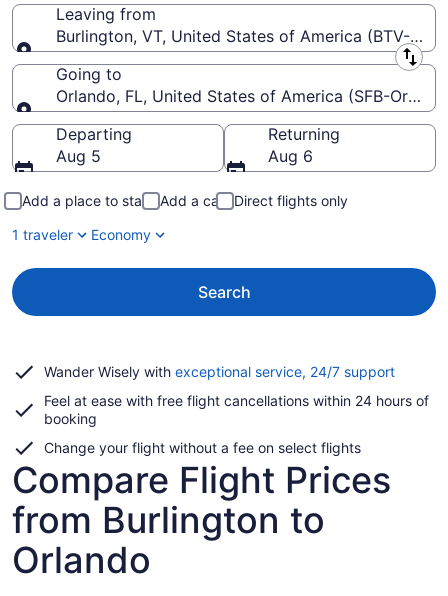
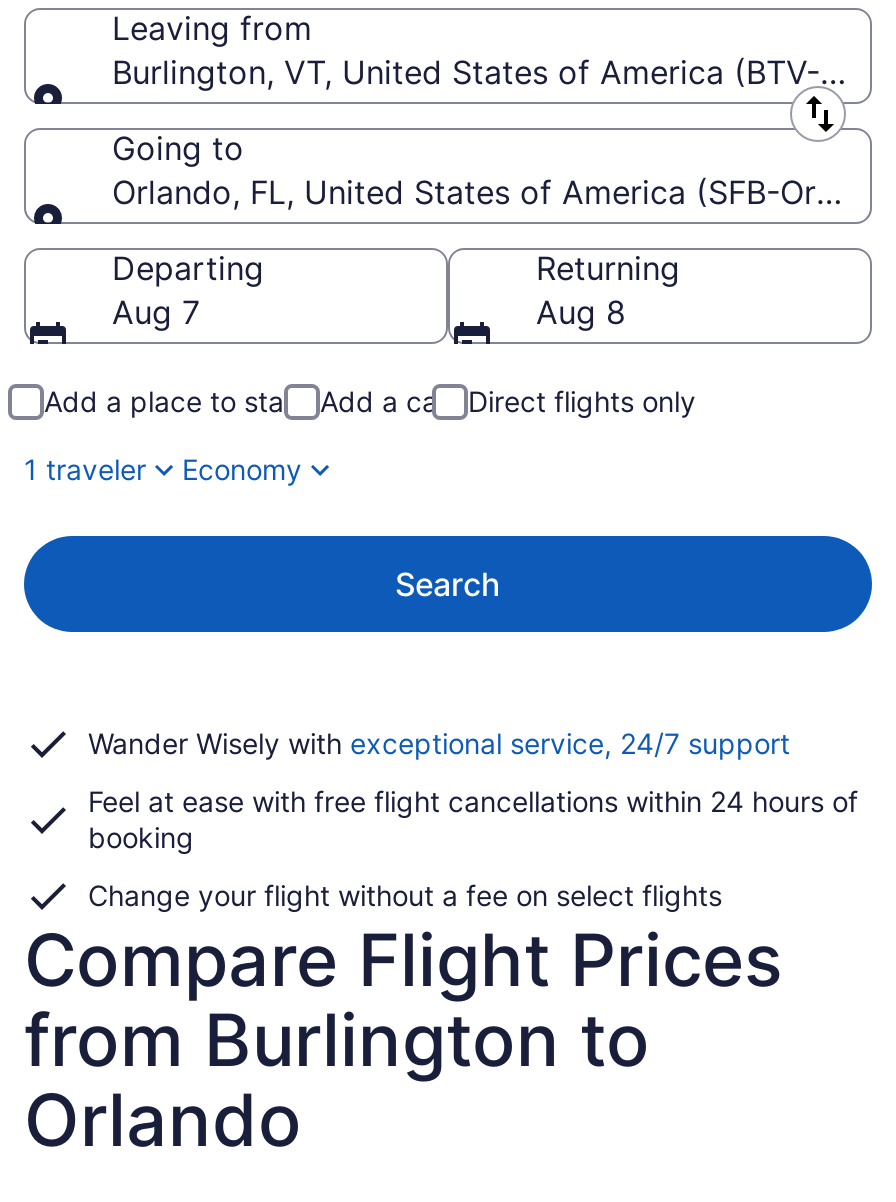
[56,146,101,166] Aug 5 -> [112,292,200,332] Aug 7
[268,146,313,166] Aug 6 -> [536,292,626,332] Aug 8

